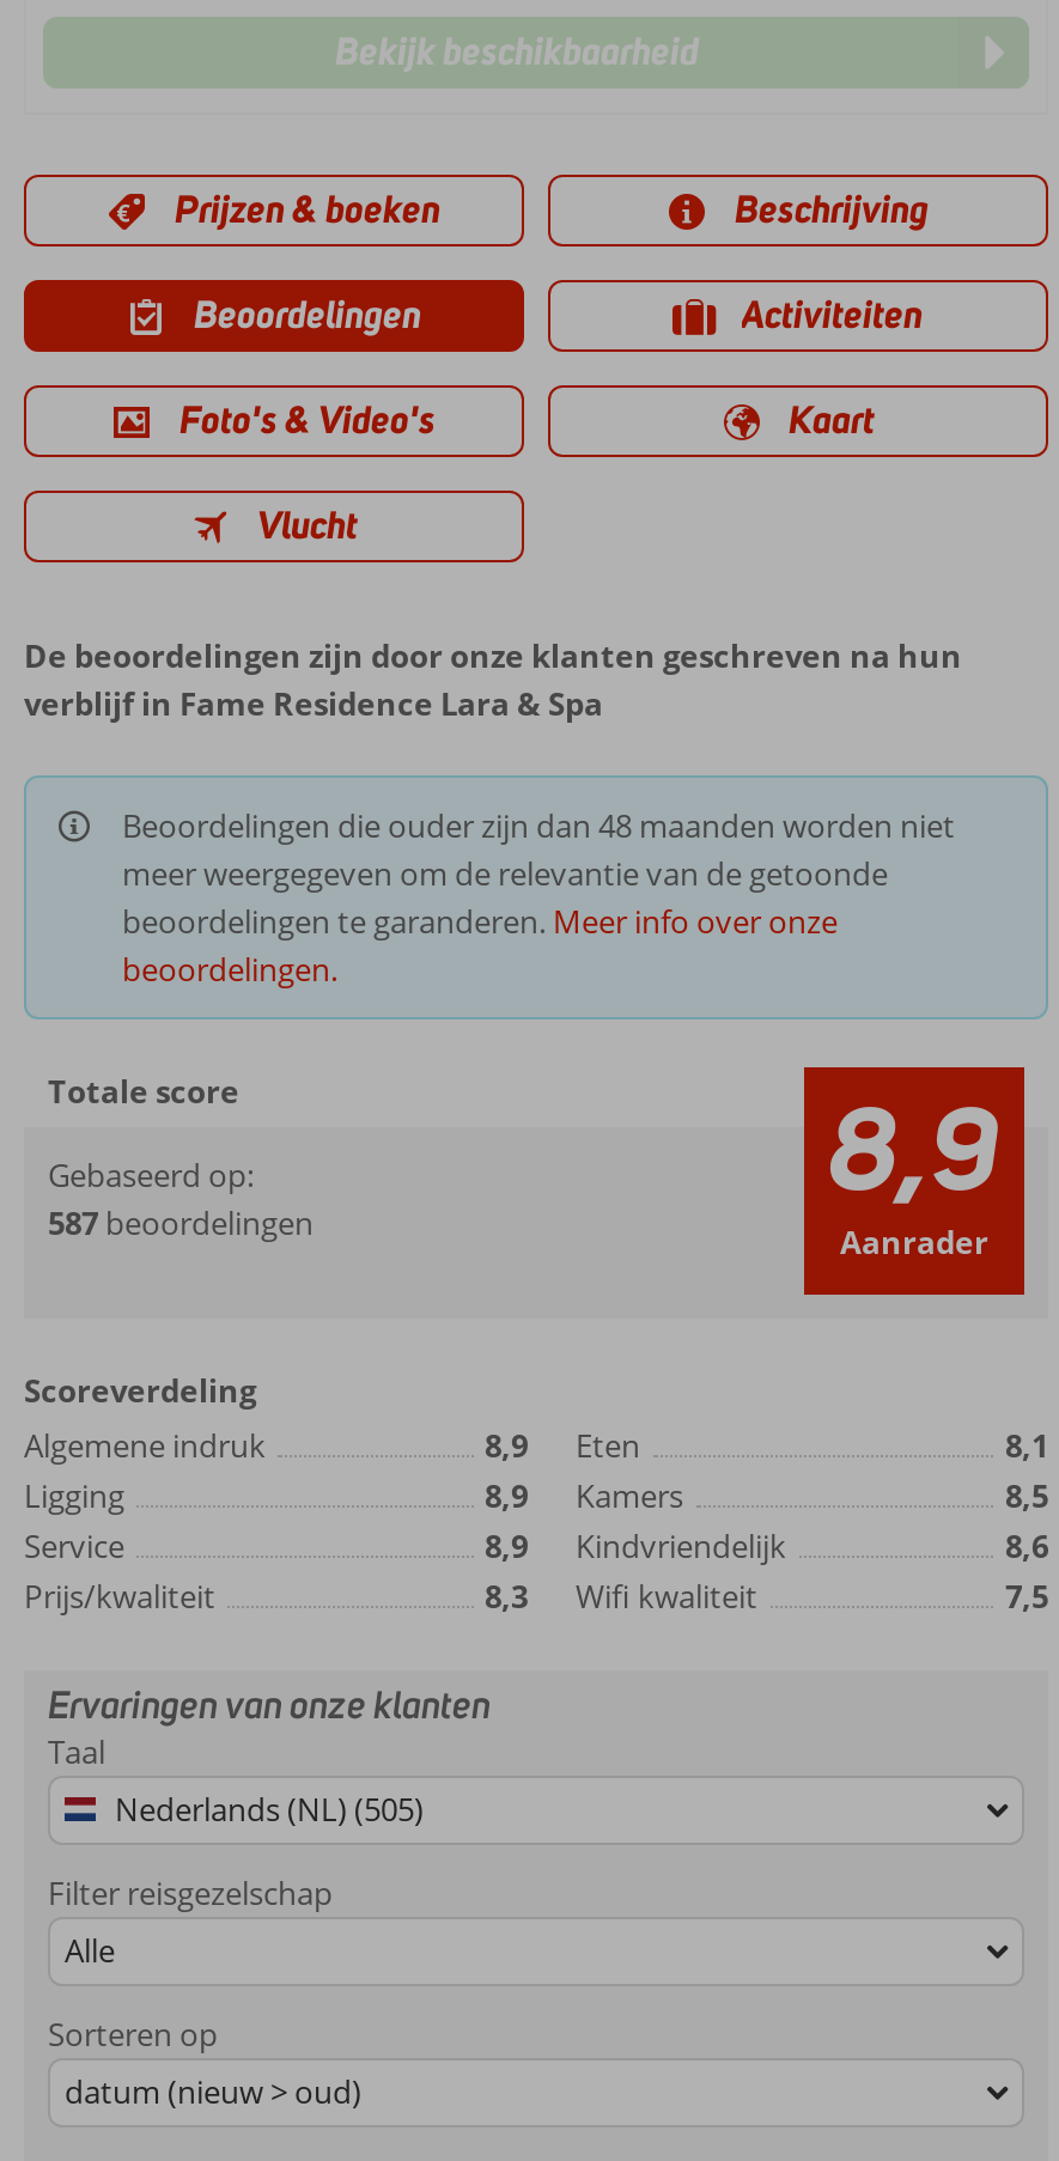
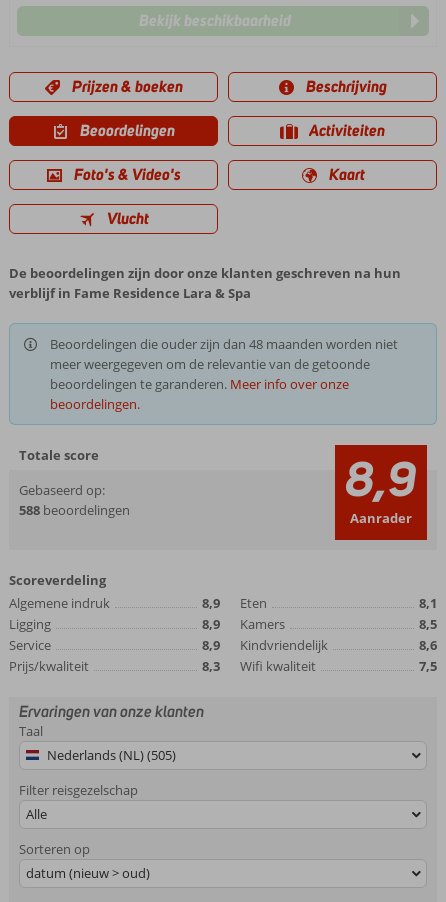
[48,1201,314,1244] 587 beoordelingen -> [19,501,130,519] 588 beoordelingen

